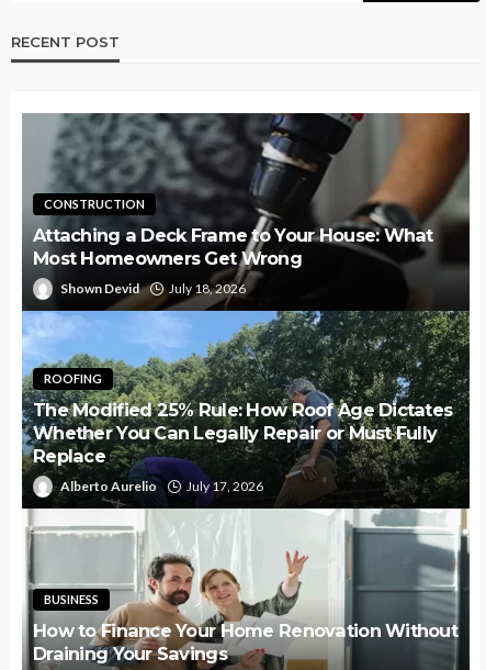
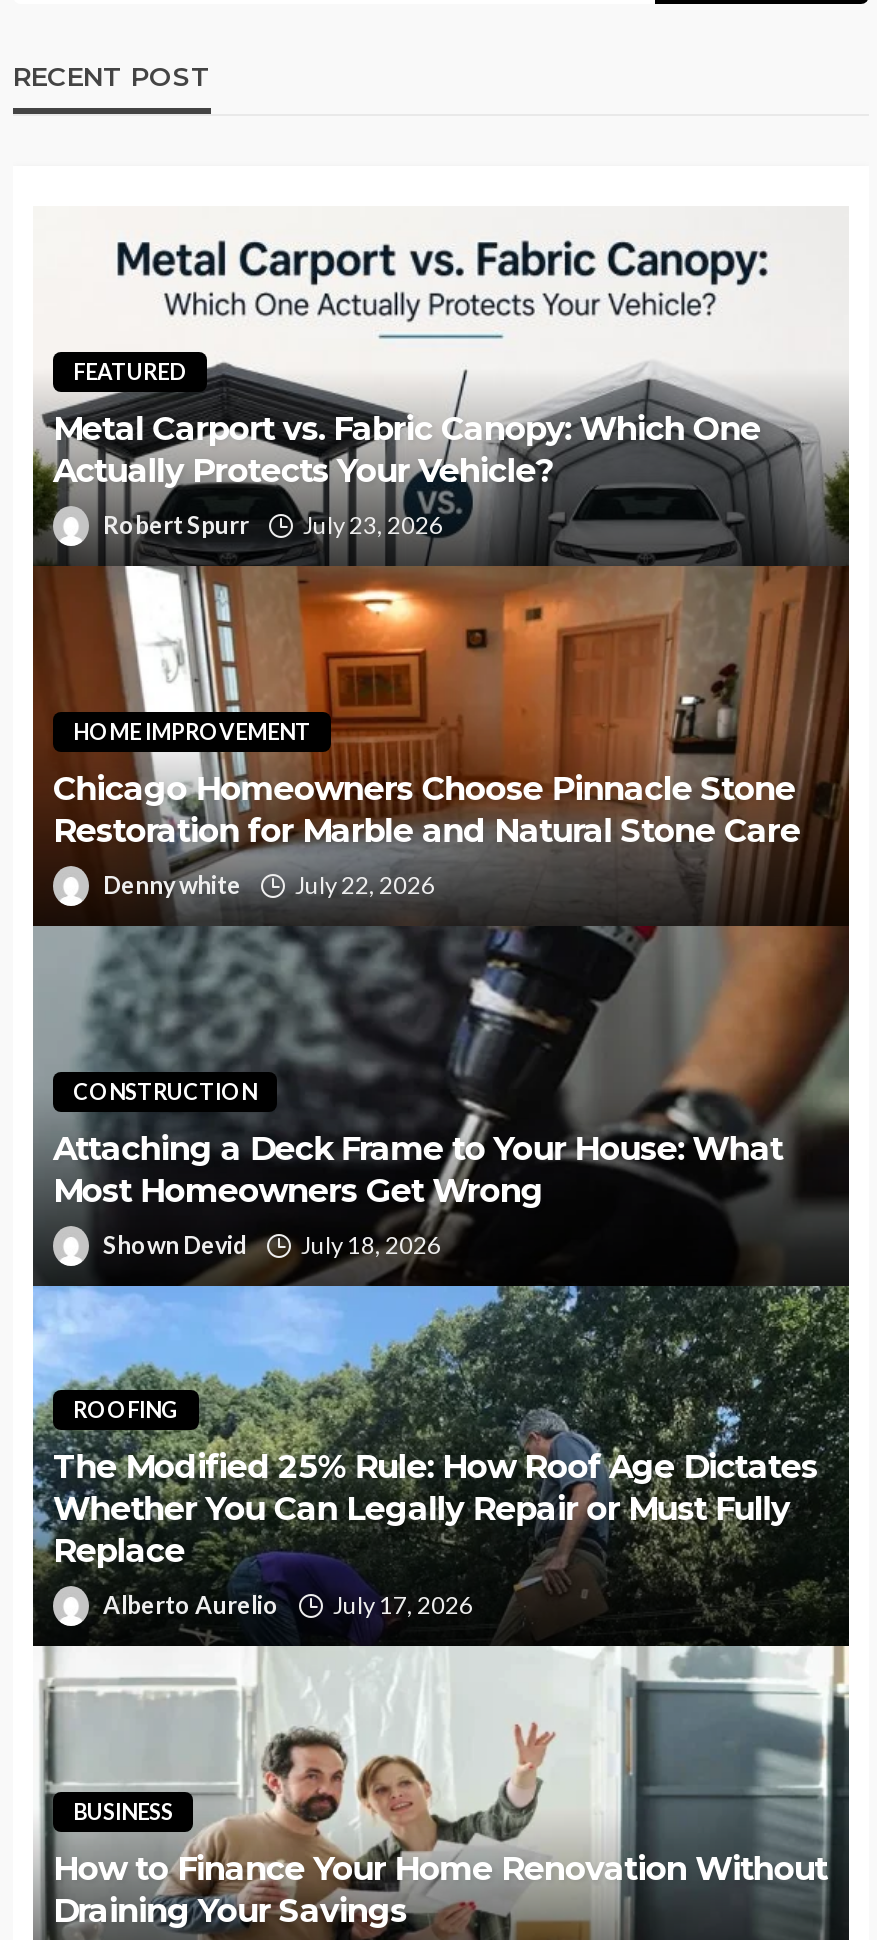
none -> [31,206,851,928] [image] | FEATURED | Metal Carport vs. Fabric Canopy: Which One | Actually Protects Your Vehicle? | Robert Spurr | July 23, 2026
none -> [53,717,800,899] HOME IMPROVEMENT | Chicago Homeowners Choose Pinnacle Stone | Restoration for Marble and Natural Stone Care | Denny white | July 22, 2026

